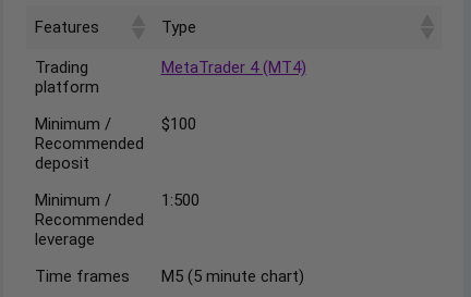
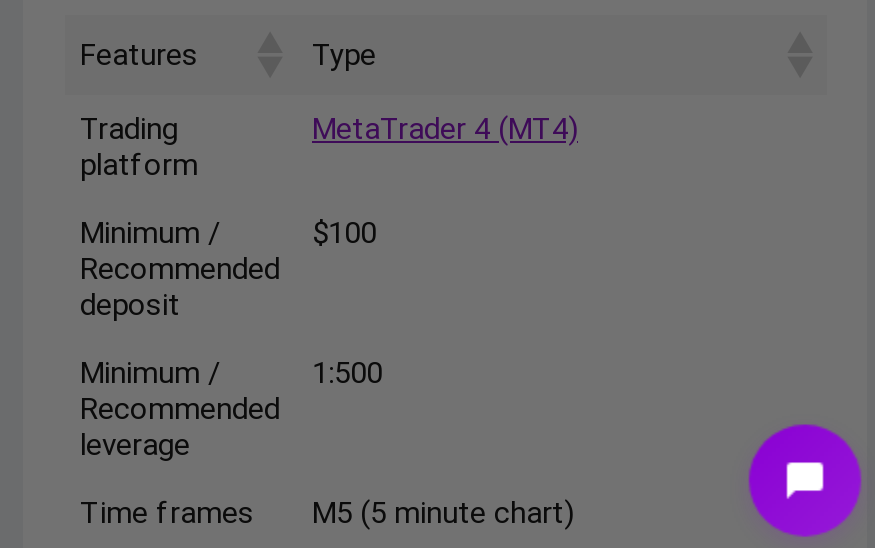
none -> [747,423,863,539] [image]

